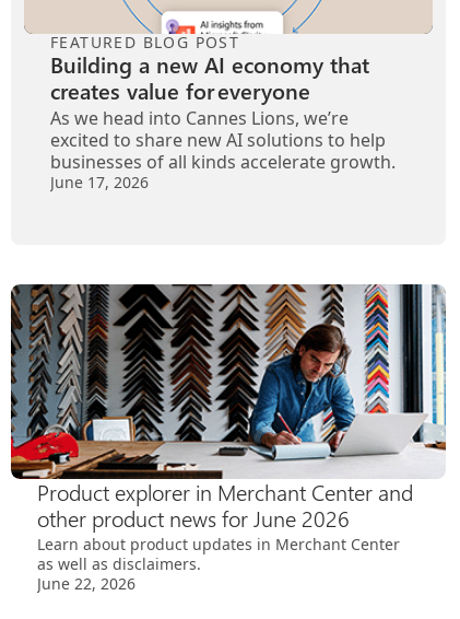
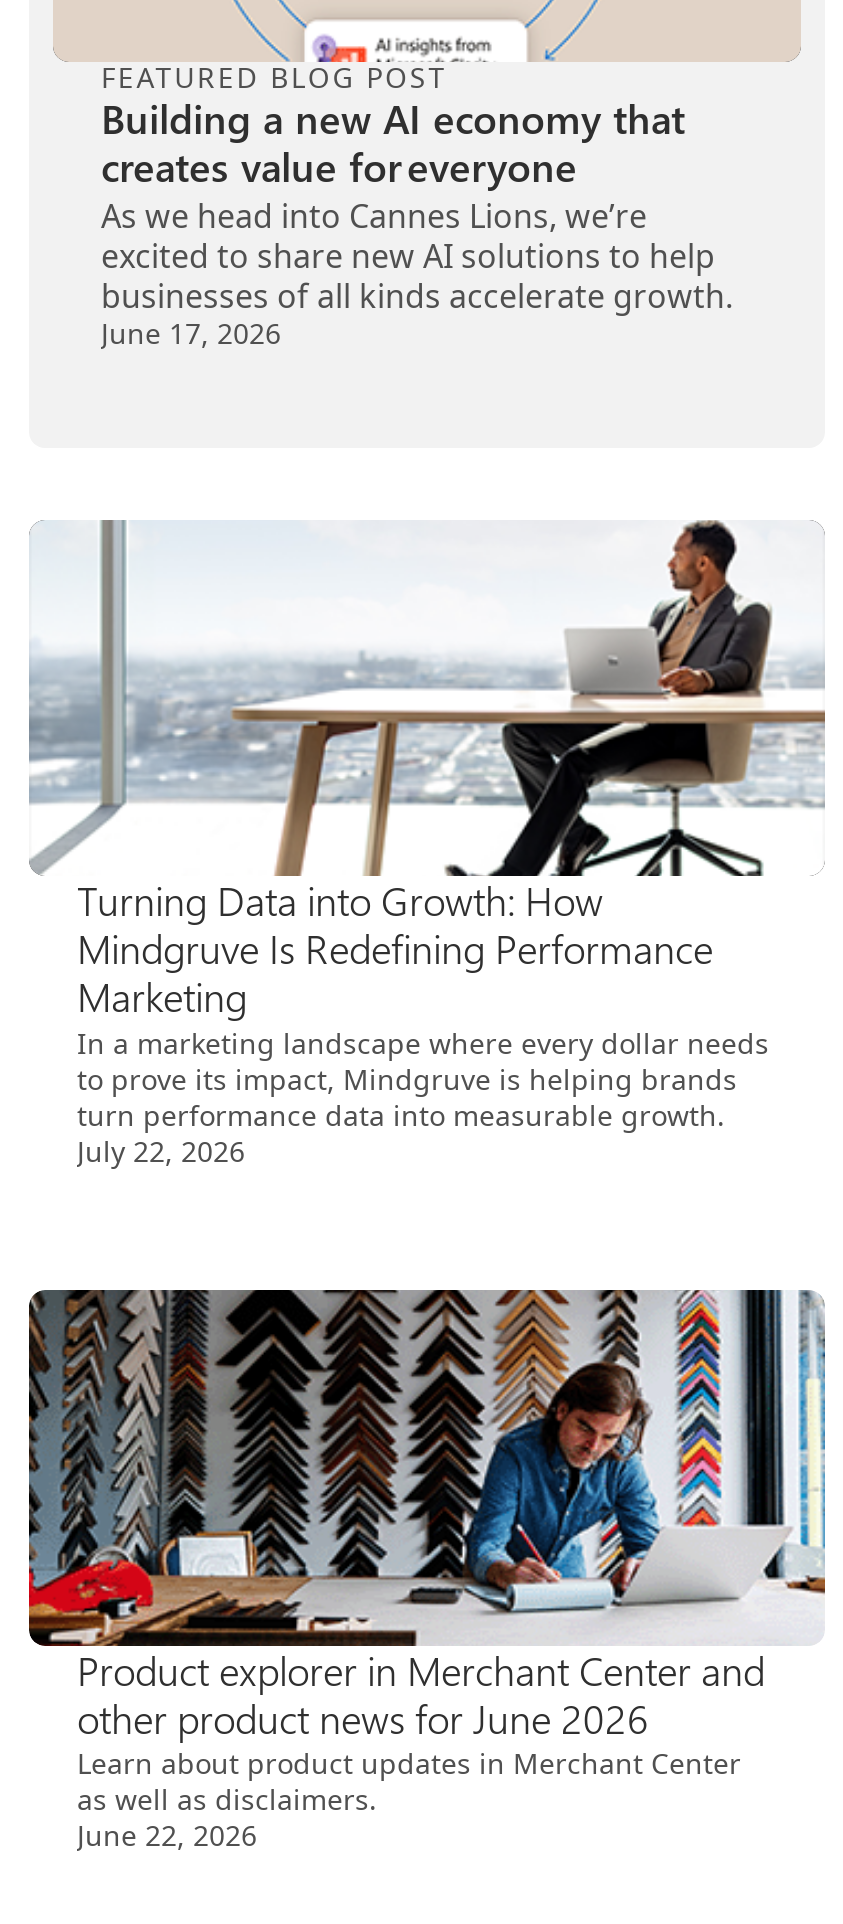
none -> [29,520,827,1169] [image] | Turning Data into Growth: How | Mindgruve Is Redefining Performance | Marketing | In a marketing landscape where every dollar needs | to prove its impact, Mindgruve is helping brands | turn performance data into measurable growth. | July 22, 2026

